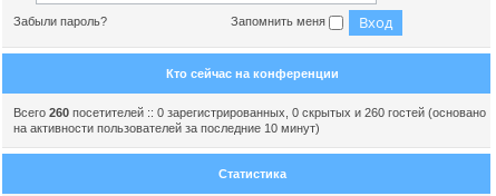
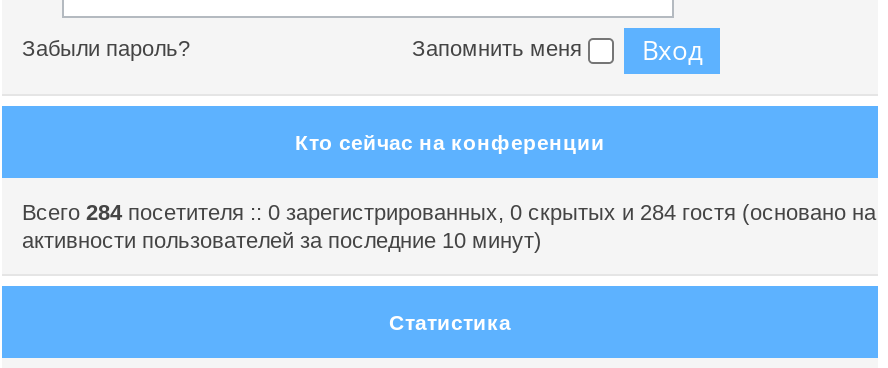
[13,106,486,135] Всего 260 посетителей :: 0 зарегистрированных, 0 скрытых и 260 гостей (основано | на активности пользователей за последние 10 минут) -> [22,200,876,252] Всего 284 посетителя :: 0 зарегистрированных, 0 скрытых и 284 гостя (основано на | активности пользователей за последние 10 минут)

